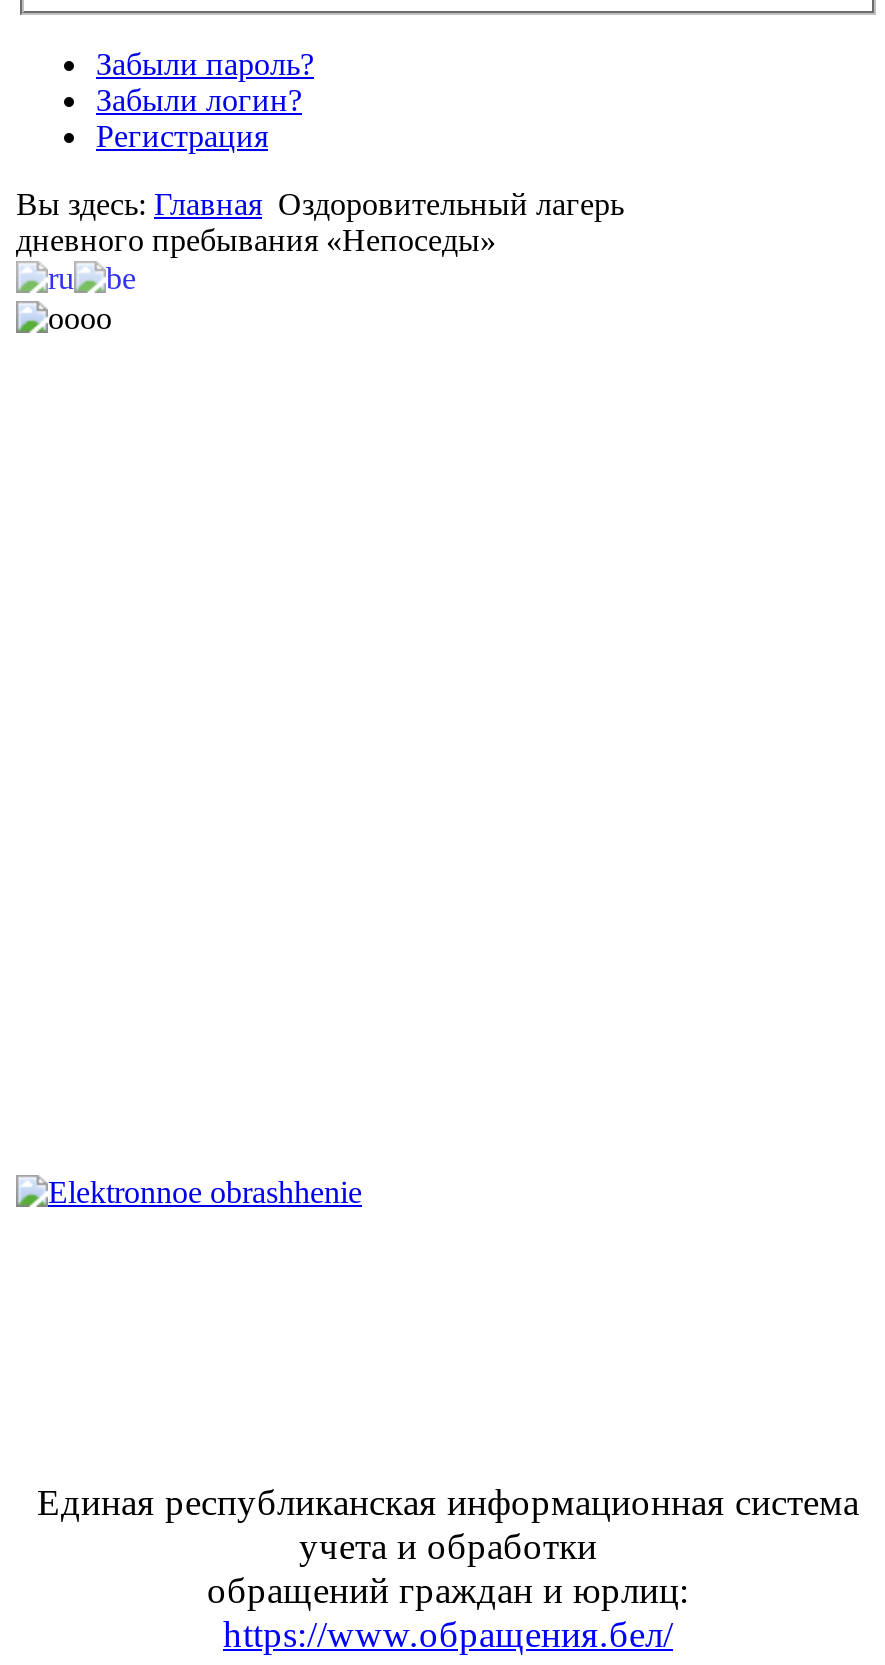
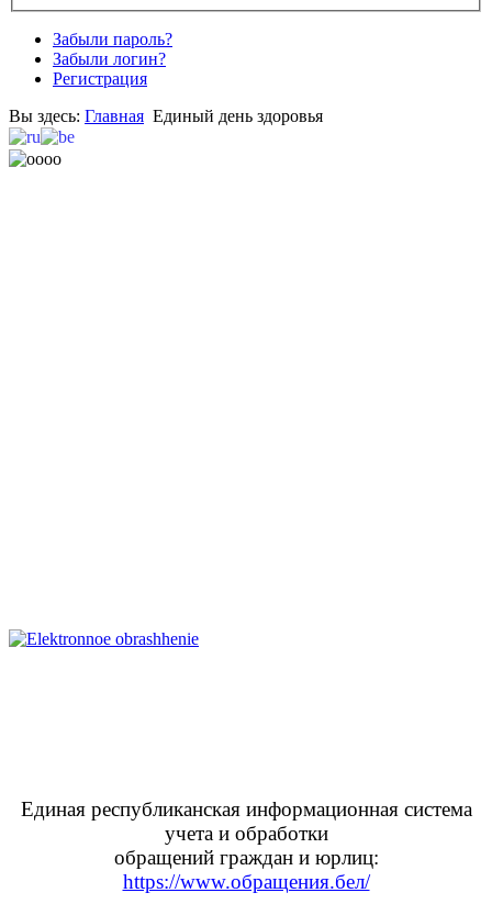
[16,186,624,256] Вы здесь: Главная Оздоровительный лагерь | дневного пребывания «Непоседы» -> [9,106,323,125] Вы здесь: Главная Единый день здоровья

